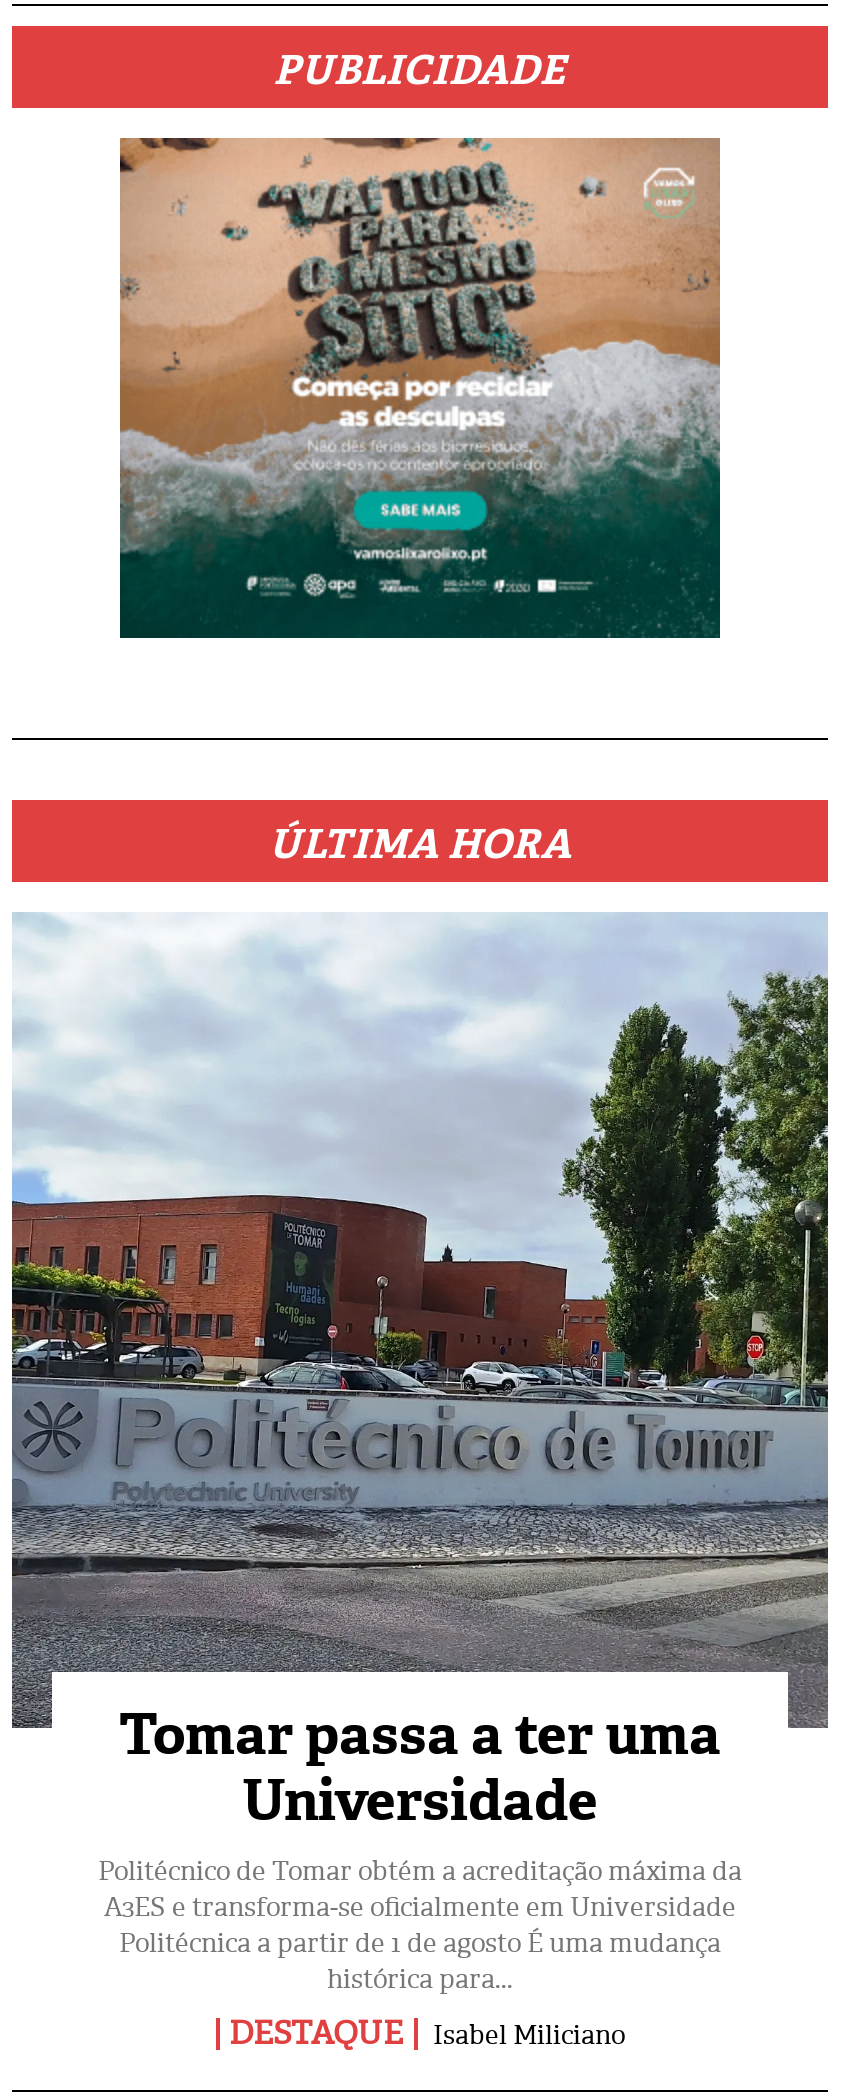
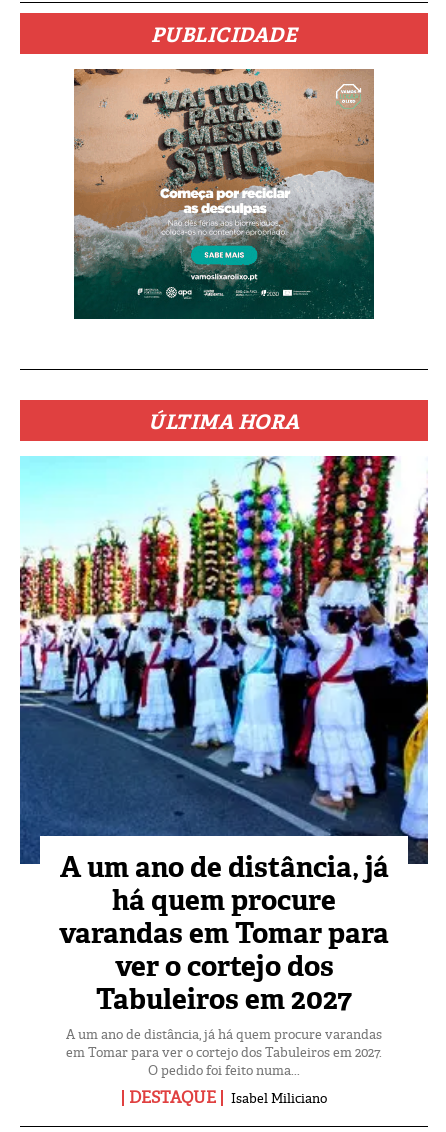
[12,912,830,1997] [image] | Tomar passa a ter uma | Universidade | Politécnico de Tomar obtém a acreditação máxima da | A3ES e transforma-se oficialmente em Universidade | Politécnica a partir de 1 de agosto É uma mudança | histórica para... -> [19,455,429,1079] [image] | A um ano de distância, já | há quem procure | varandas em Tomar para | ver o cortejo dos | Tabuleiros em 2027 | A um ano de distância, já há quem procure varandas | em Tomar para ver o cortejo dos Tabuleiros em 2027. | O pedido foi feito numa...

